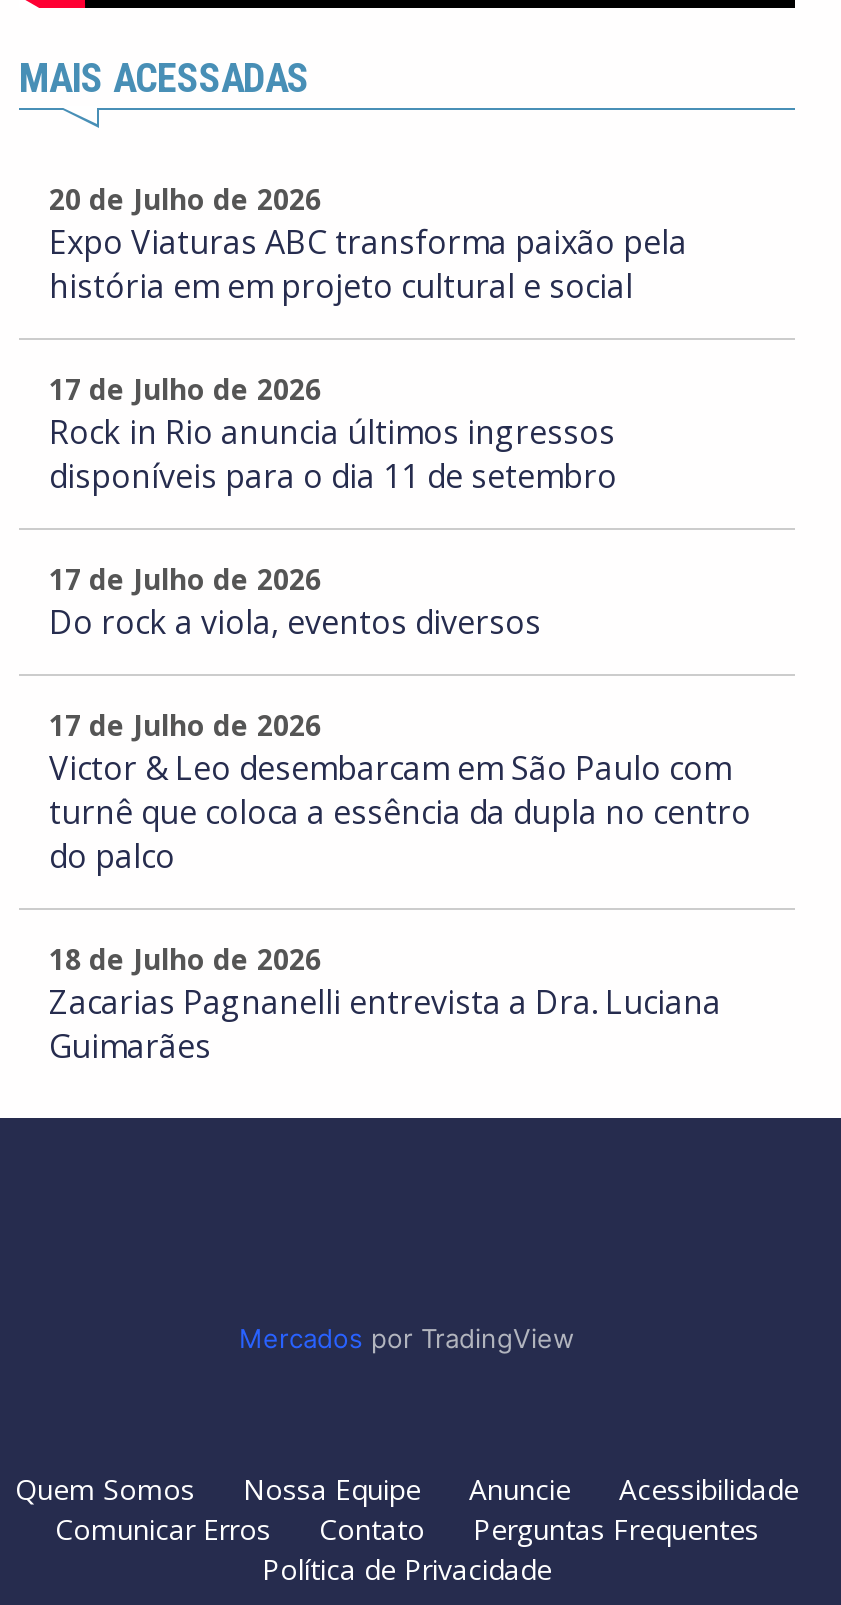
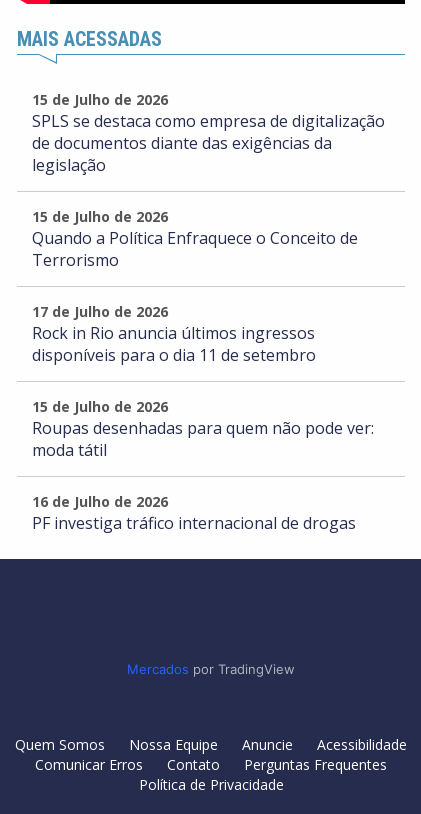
[49,180,687,308] 20 de Julho de 2026 | Expo Viaturas ABC transforma paixão pela | história em em projeto cultural e social -> [32,90,385,271] 15 de Julho de 2026 | SPLS se destaca como empresa de digitalização | de documentos diante das exigências da | legislação | 15 de Julho de 2026 | Quando a Política Enfraquece o Conceito de | Terrorismo
moved [49,370,617,498] -> [32,302,316,366]: 17 de Julho de 2026 | Rock in Rio anuncia últimos ingressos | disponíveis para o dia 11 de setembro
[49,560,751,1068] 17 de Julho de 2026 | Do rock a viola, eventos diversos | 17 de Julho de 2026 | Victor & Leo desembarcam em São Paulo com | turnê que coloca a essência da dupla no centro | do palco | 18 de Julho de 2026 | Zacarias Pagnanelli entrevista a Dra. Luciana | Guimarães -> [32,397,374,534] 15 de Julho de 2026 | Roupas desenhadas para quem não pode ver: | moda tátil | 16 de Julho de 2026 | PF investiga tráfico internacional de drogas

